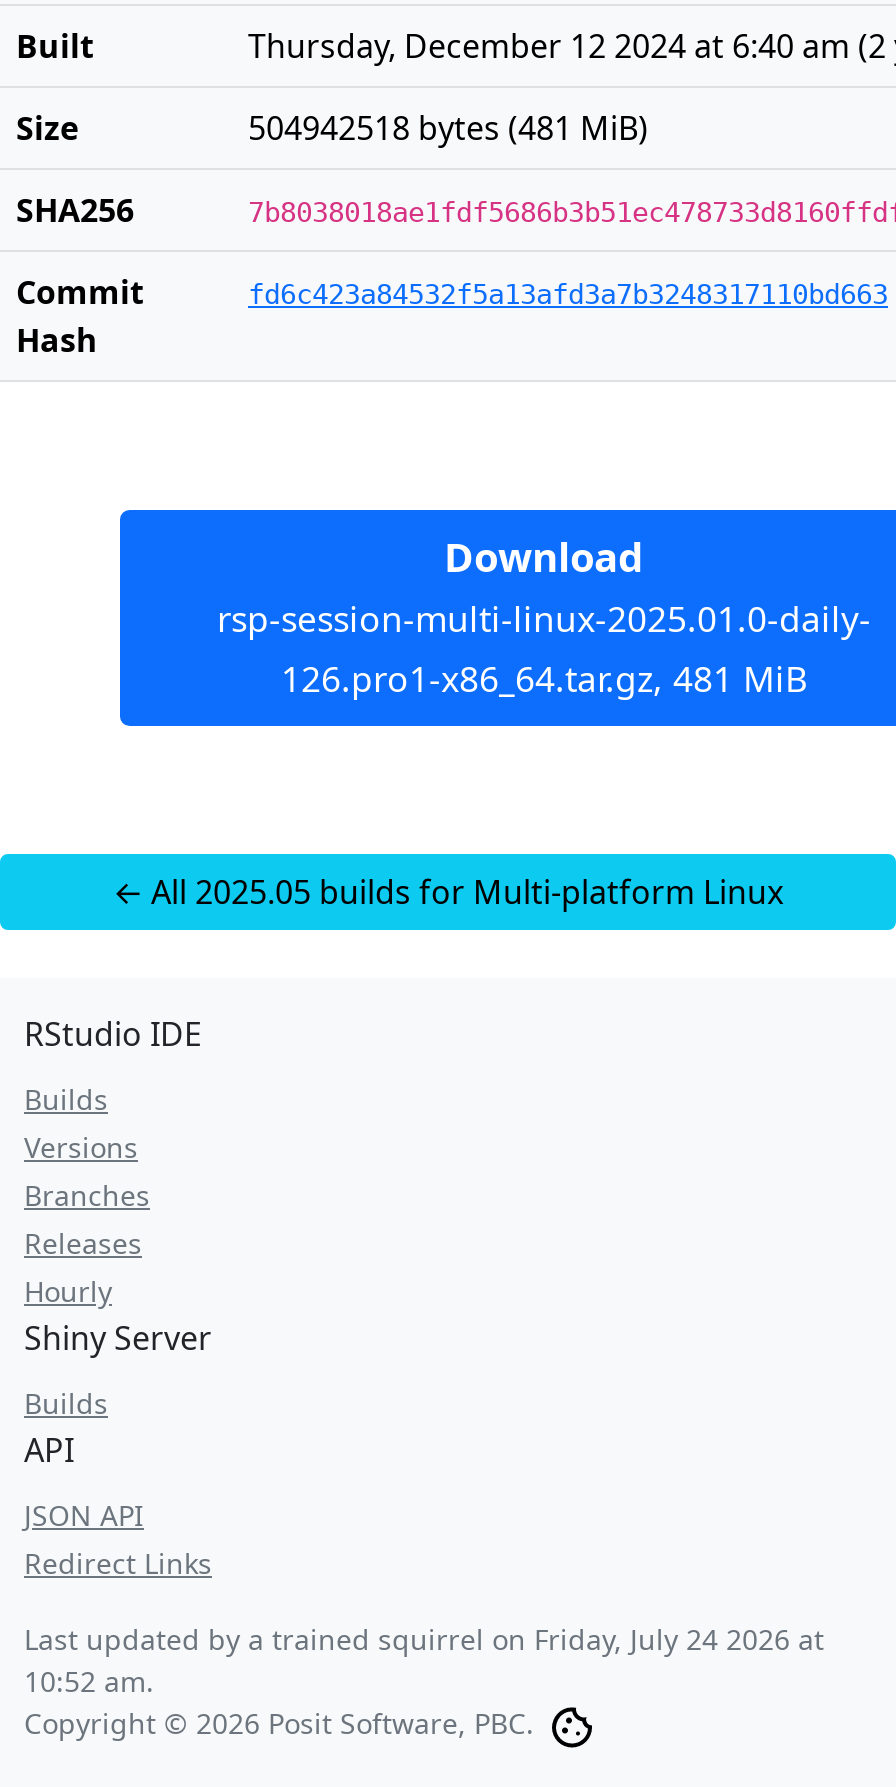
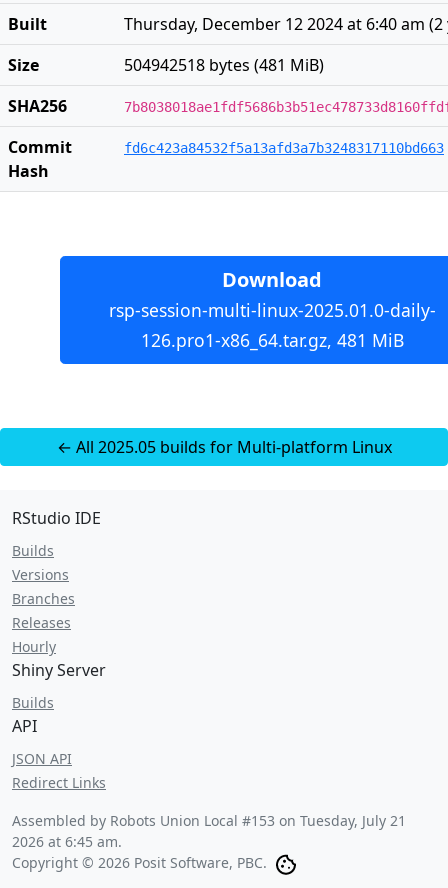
[24,1620,824,1700] Last updated by a trained squirrel on Friday, July 24 2026 at | 10:52 am. -> [12,811,406,851] Assembled by Robots Union Local #153 on Tuesday, July 21 | 2026 at 6:45 am.

